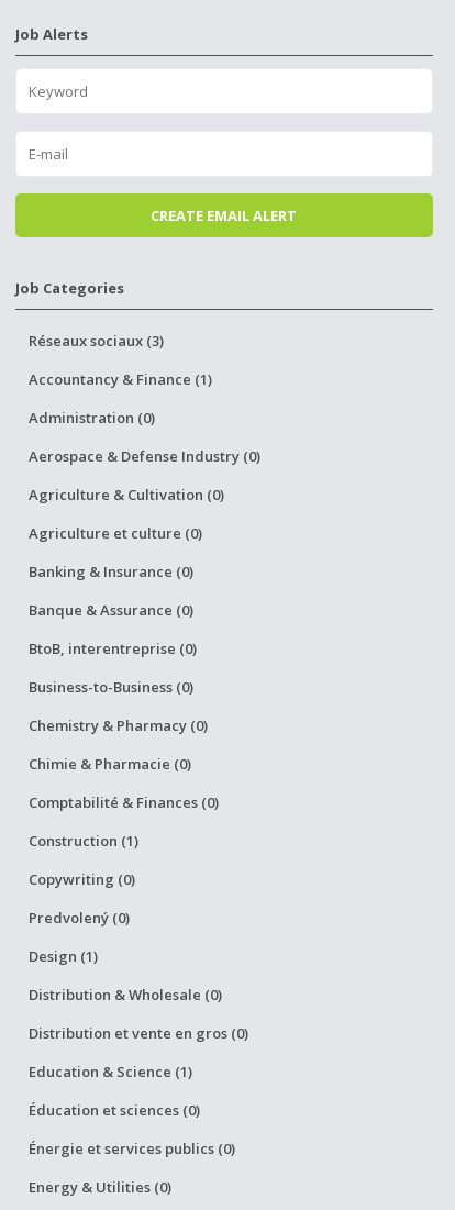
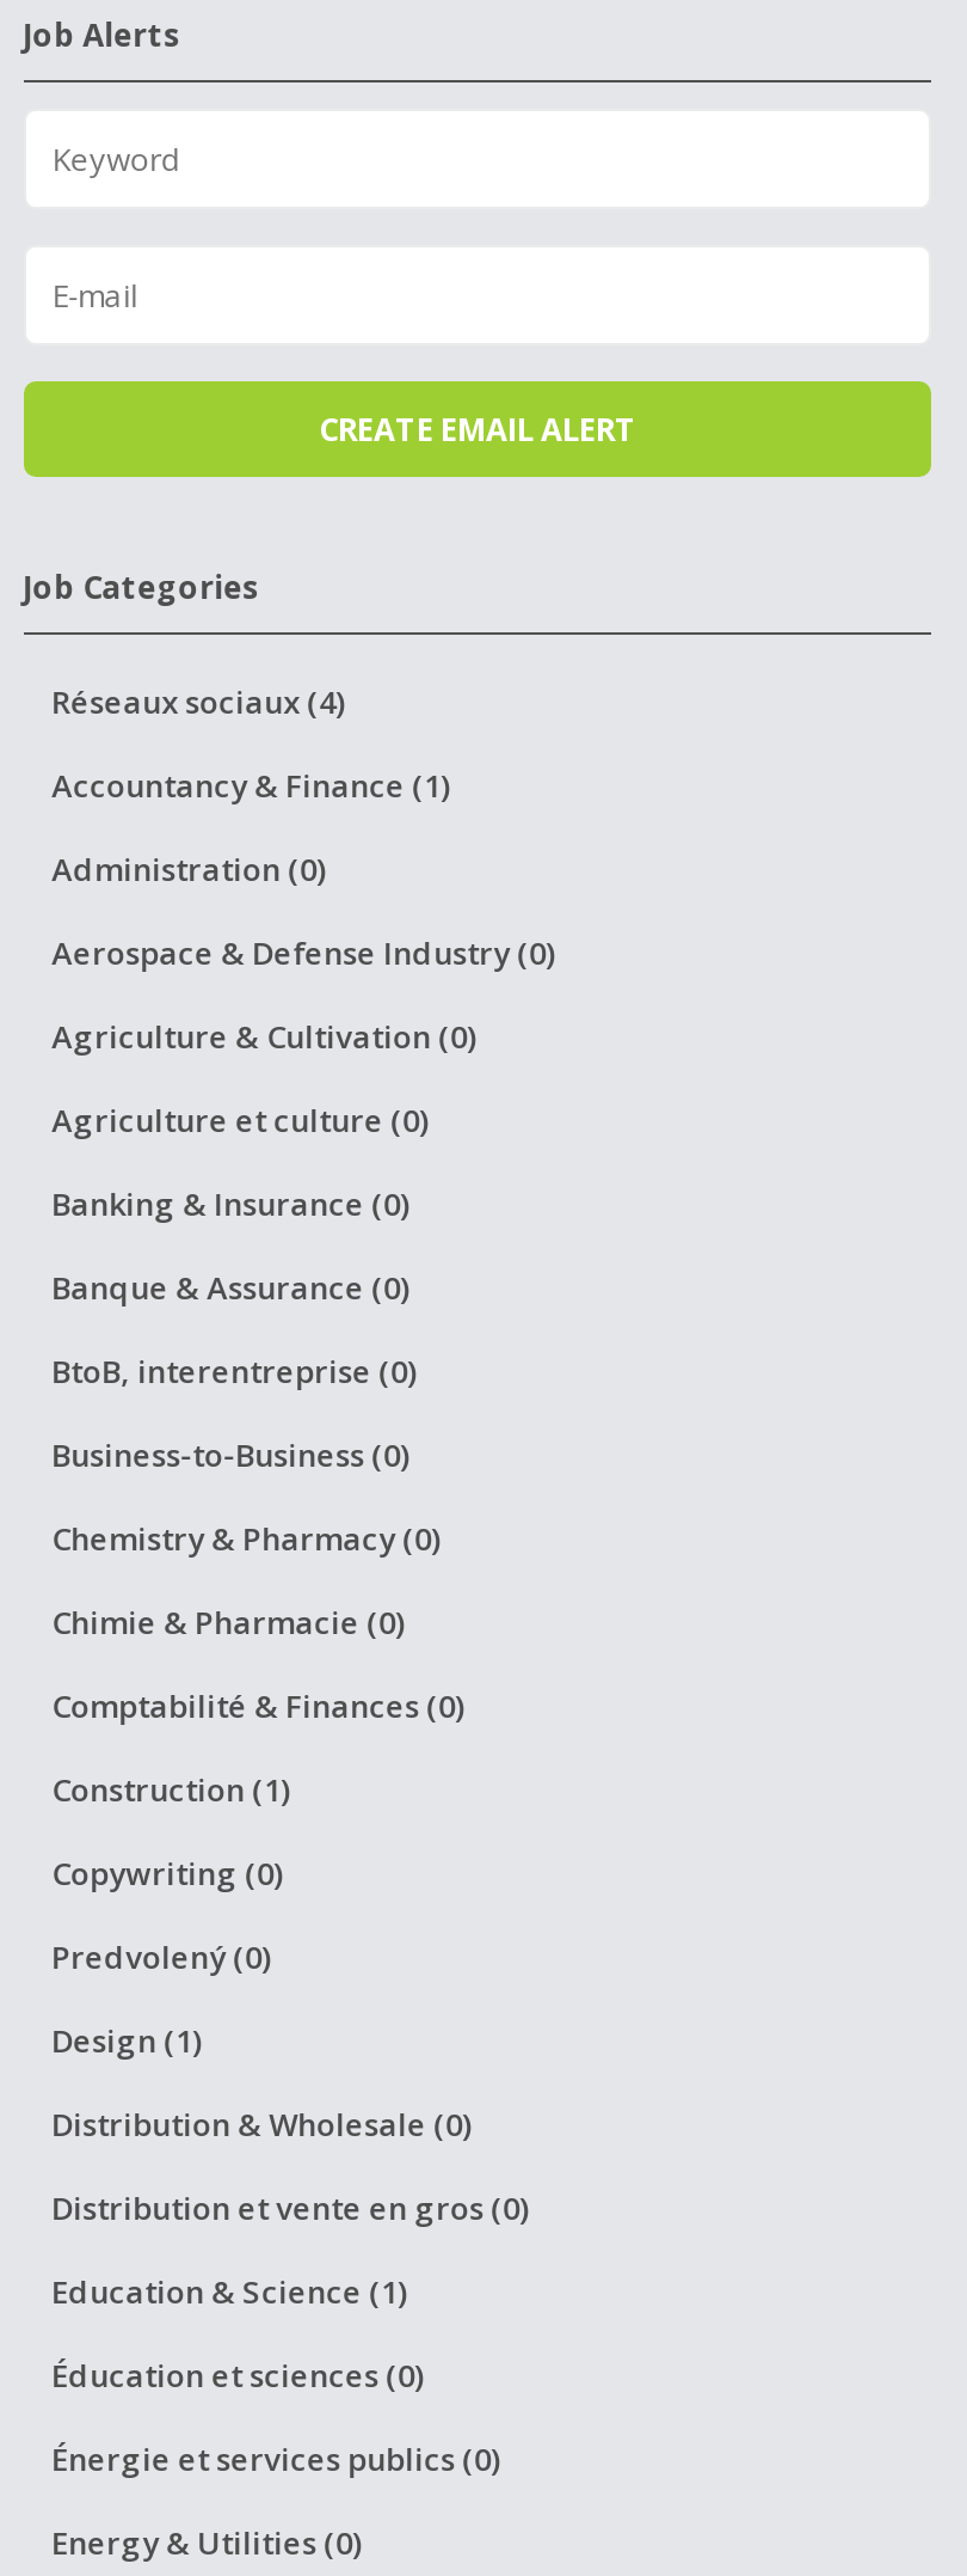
[28,331,163,351] Réseaux sociaux (3) -> [52,680,345,723] Réseaux sociaux (4)

